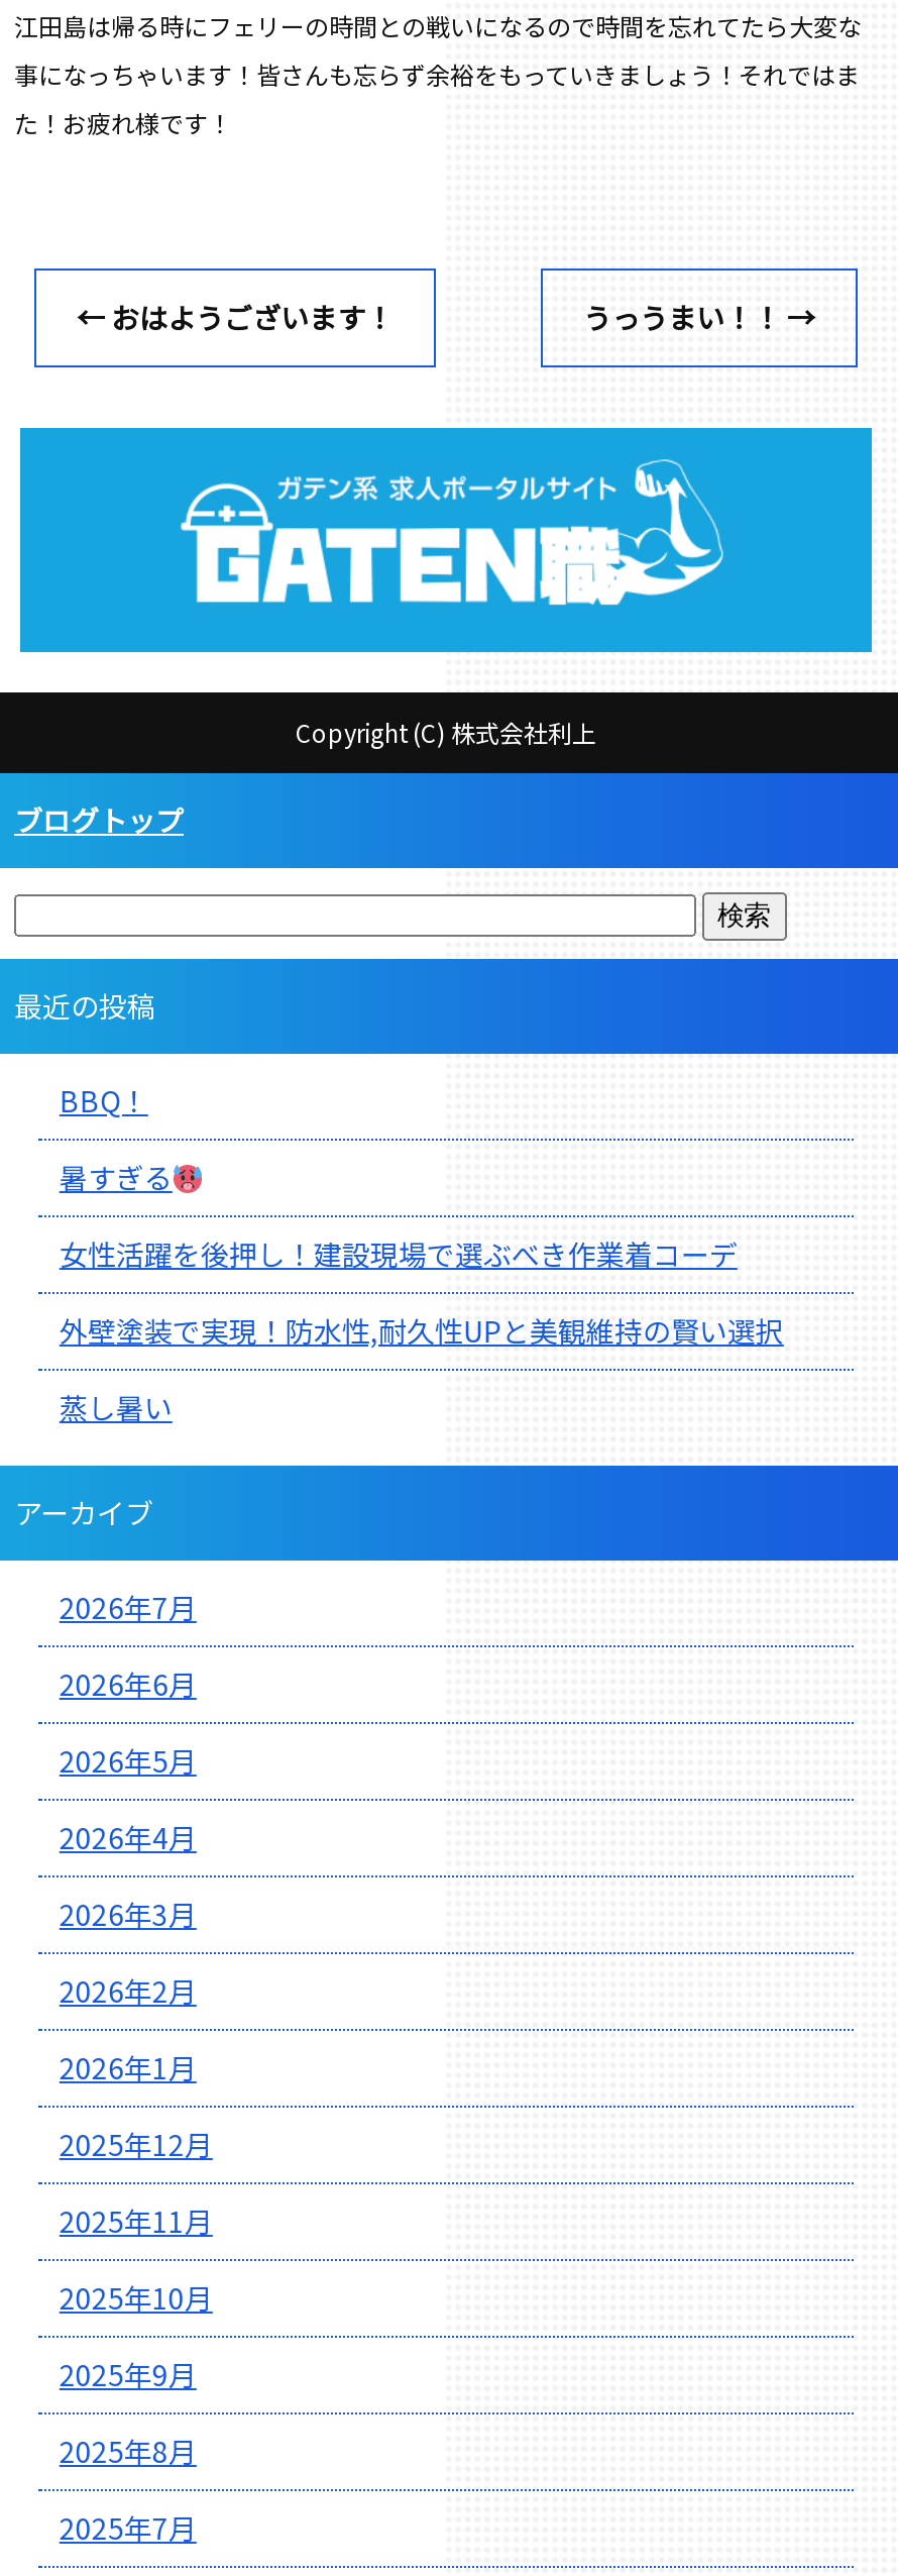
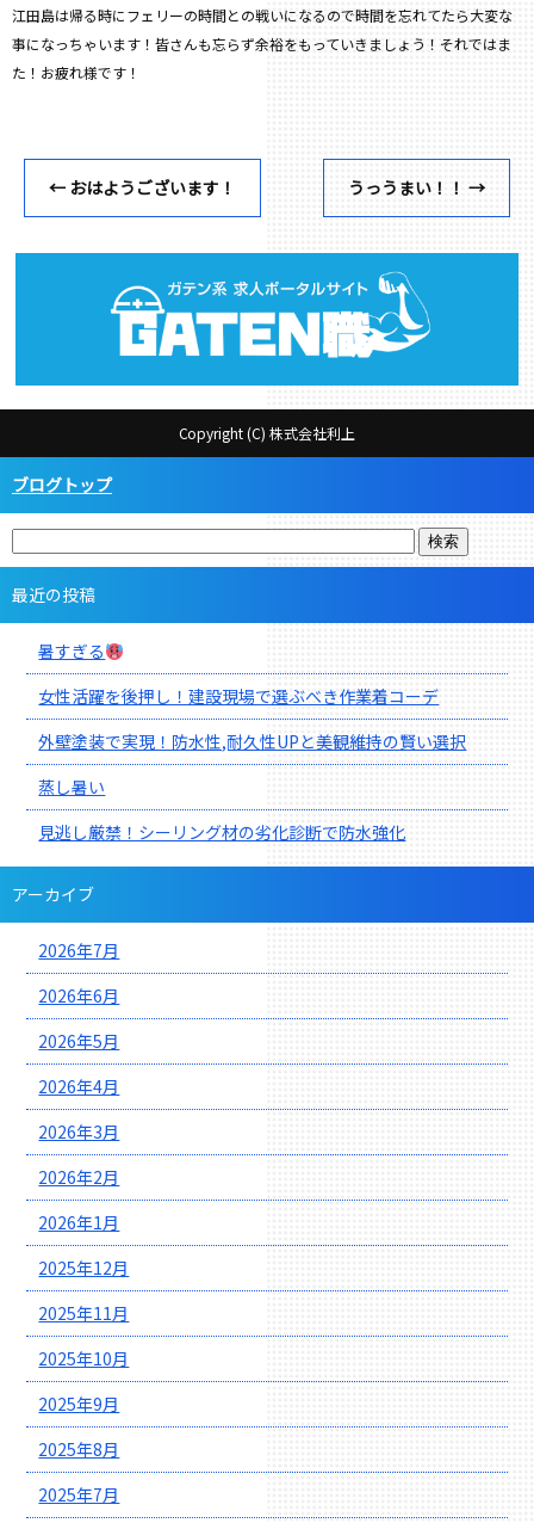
[59,1081,148,1121] BBQ！ -> none
moved [59,1158,784,1428] -> [39,639,467,799]: 暑すぎる | 女性活躍を後押し！建設現場で選ぶべき作業着コーデ | 外壁塗装で実現！防水性,耐久性UPと美観維持の賢い選択 | 蒸し暑い
none -> [39,820,406,844] 見逃し厳禁！シーリング材の劣化診断で防水強化

